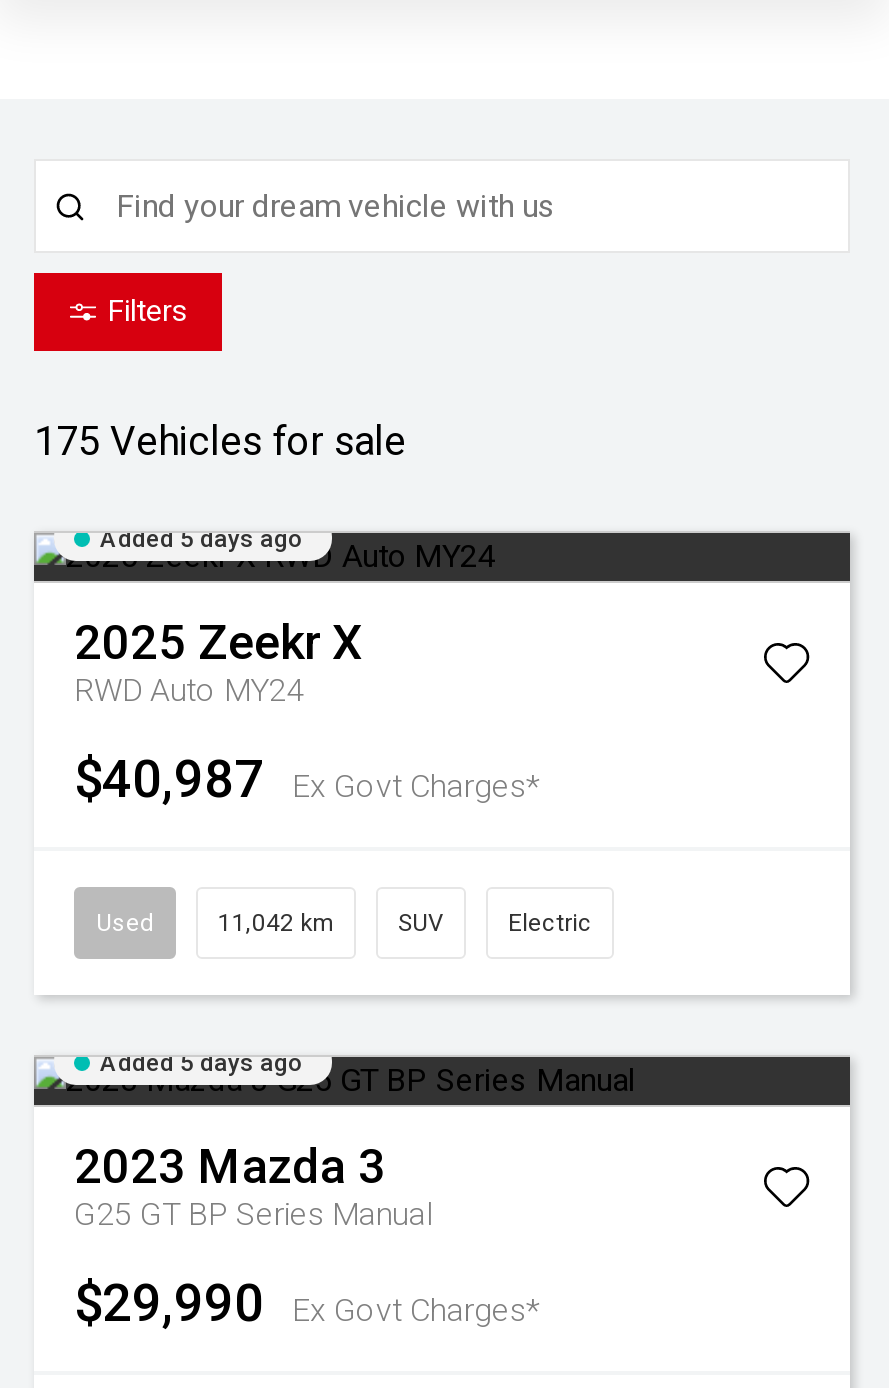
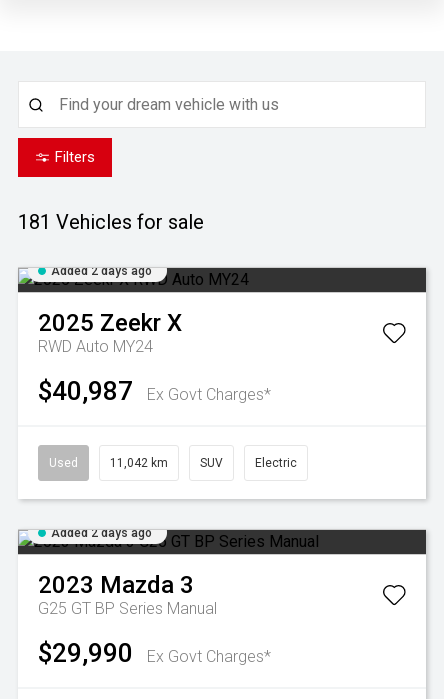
[34,417,406,465] 175 Vehicles for sale -> [18,210,204,234] 181 Vehicles for sale
[100,525,302,553] Added 5 days ago -> [51,264,152,278] Added 2 days ago
[100,1049,302,1077] Added 5 days ago -> [51,526,152,540] Added 2 days ago

